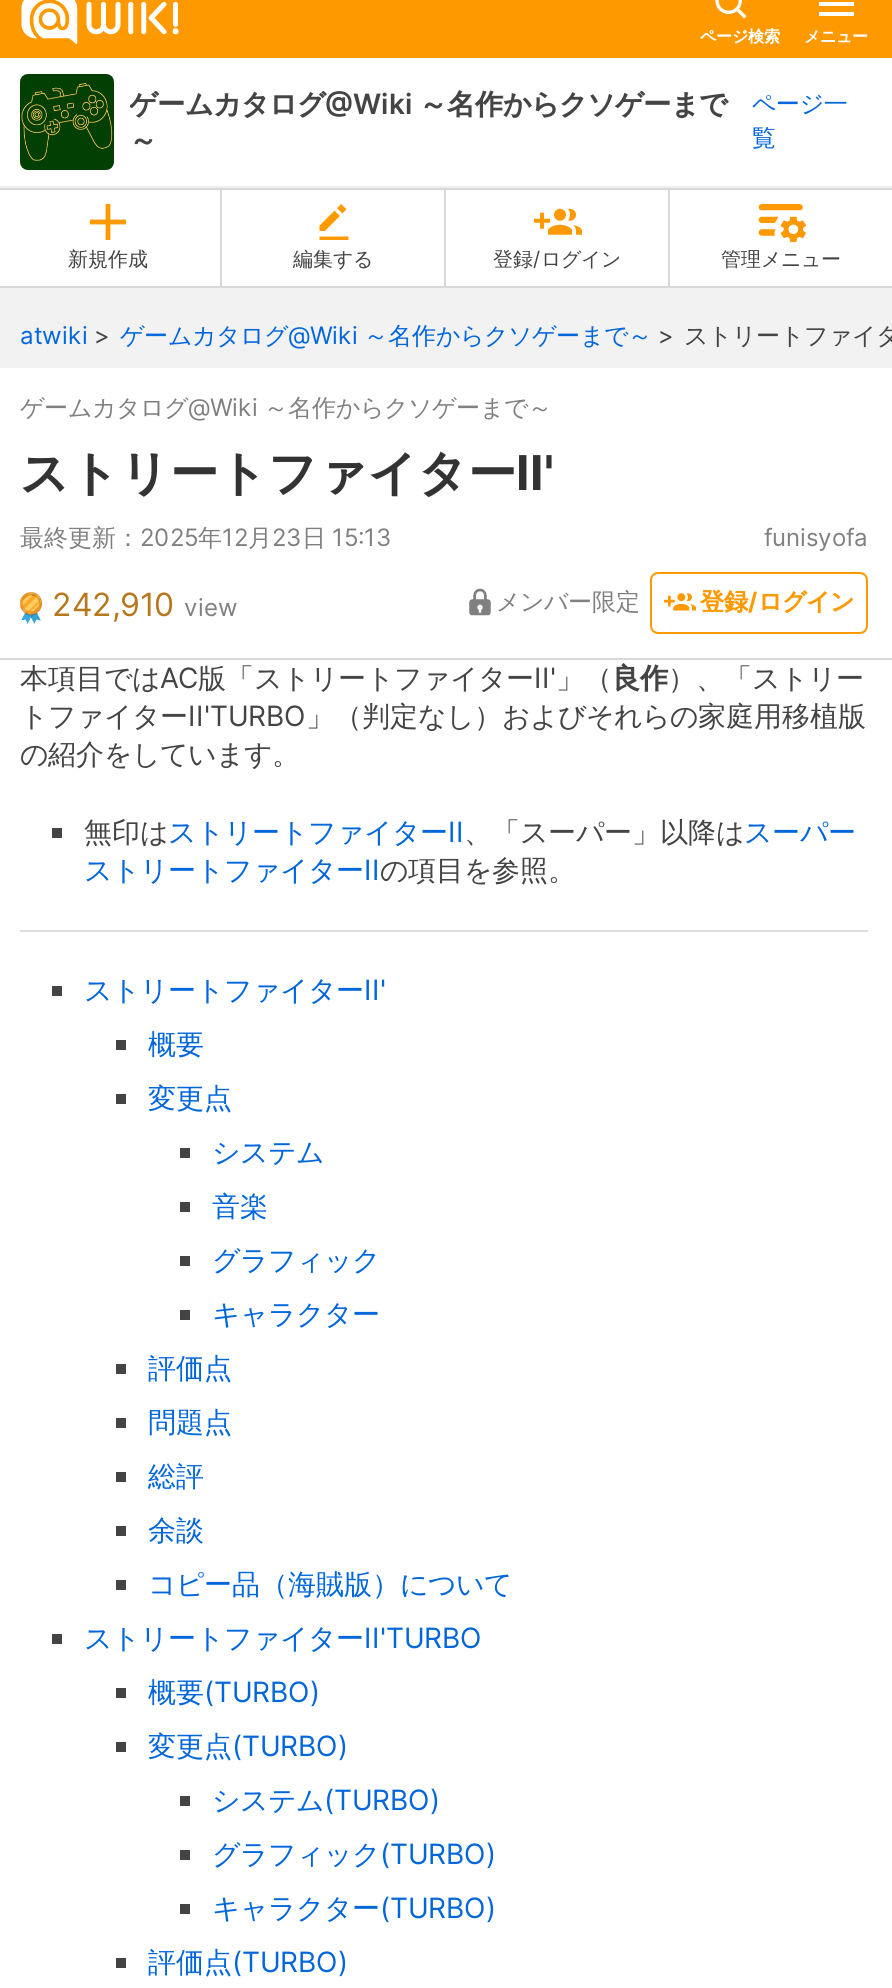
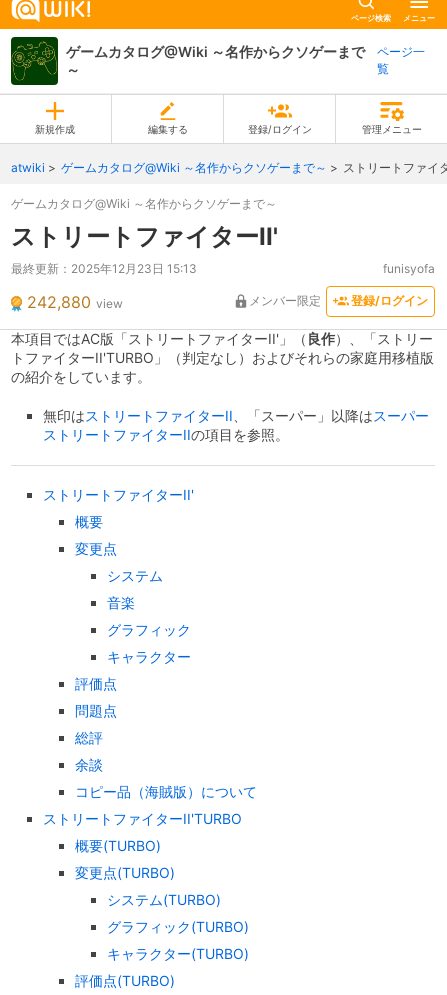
[52,583,238,623] 242,910 view -> [27,291,123,311] 242,880 view

